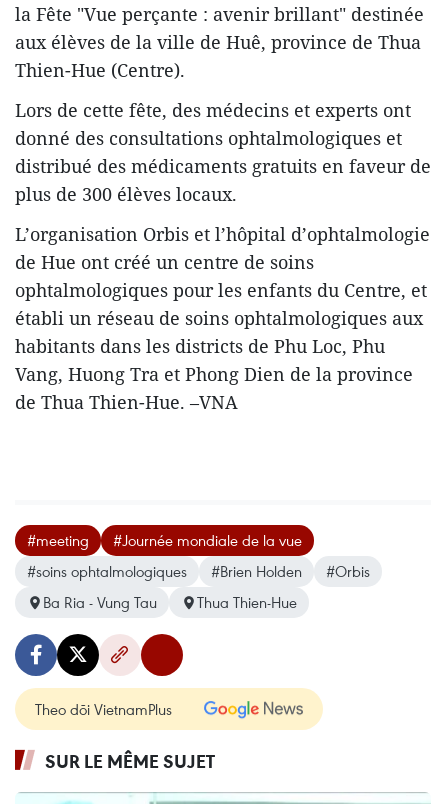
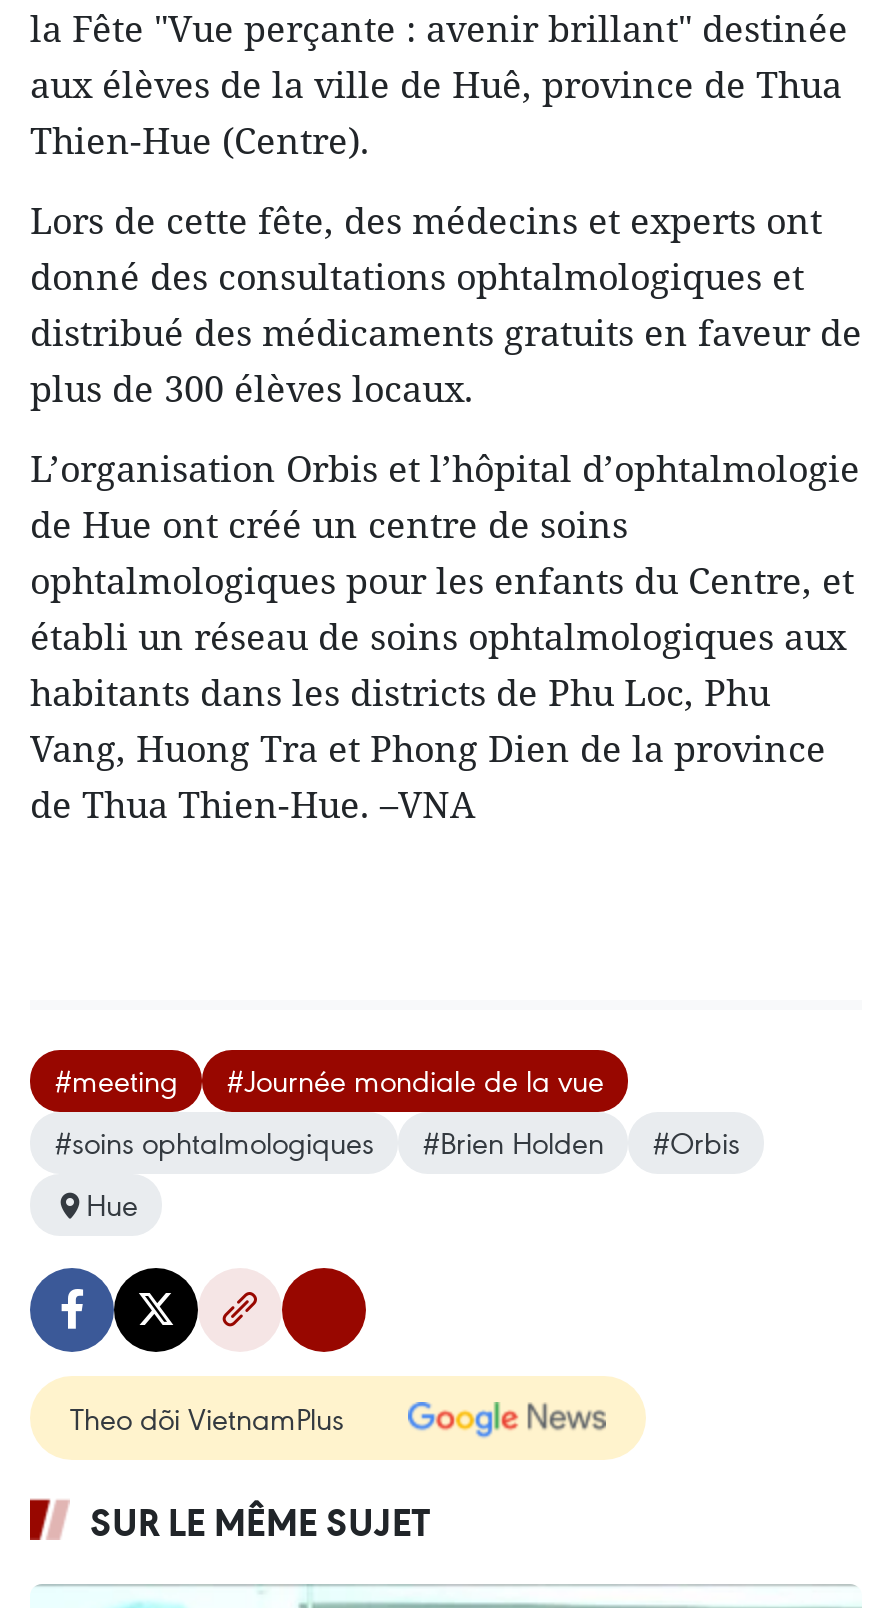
[43,592,297,612] Ba Ria - Vung Tau | Thua Thien-Hue -> [86,1185,138,1225] Hue

